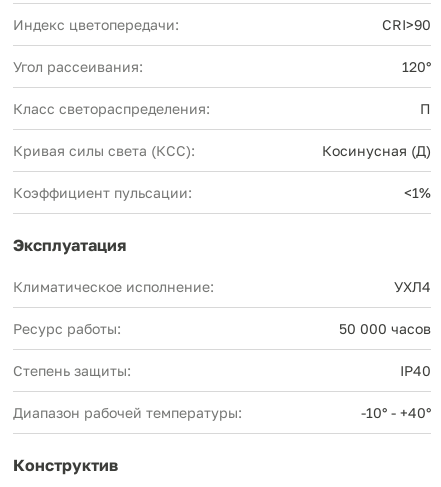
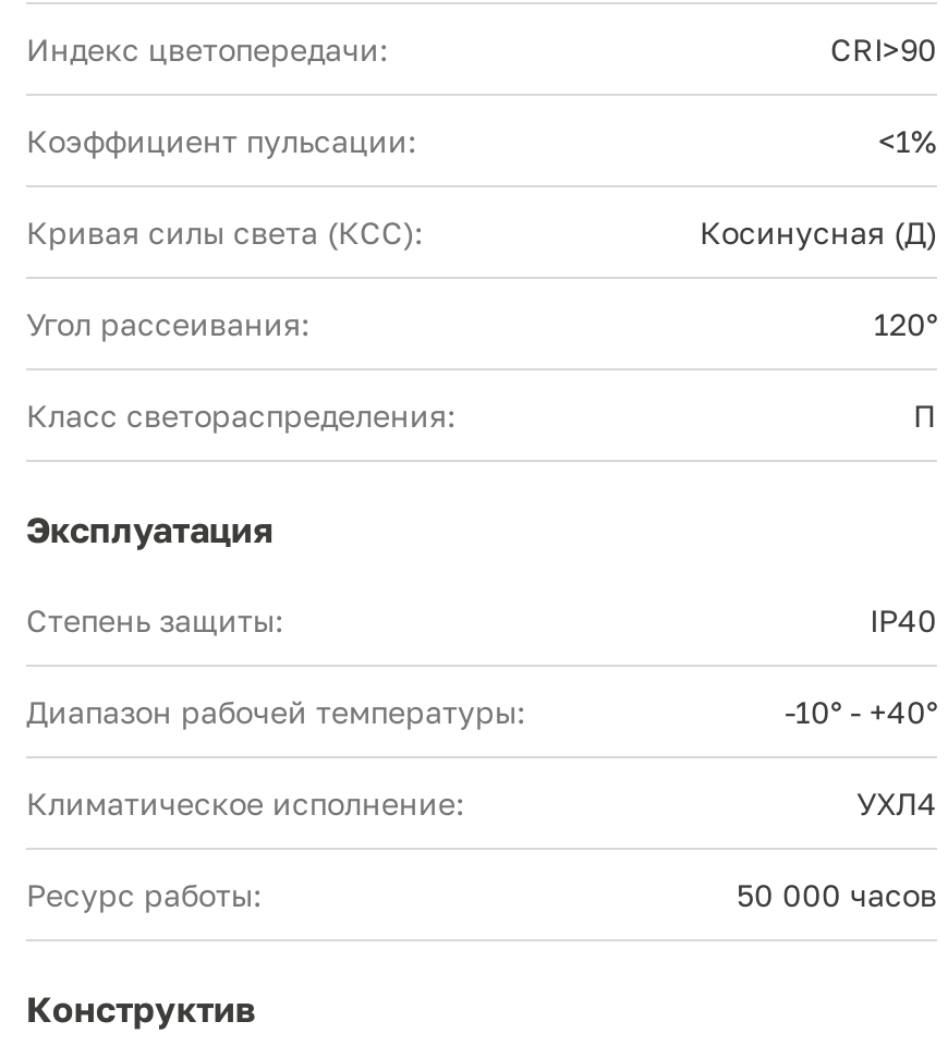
moved [13,58,431,117] -> [26,305,937,433]: Угол рассеивания: | 120° | Класс светораспределения: | П
moved [13,142,431,201] -> [26,122,937,250]: Кривая силы света (КСС): | Косинусная (Д) | Коэффициент пульсации: | <1%
moved [13,278,431,337] -> [26,784,937,913]: Климатическое исполнение: | УХЛ4 | Ресурс работы: | 50 000 часов
moved [13,362,431,421] -> [26,601,937,730]: Степень защиты: | IP40 | Диапазон рабочей температуры: | -10° - +40°

